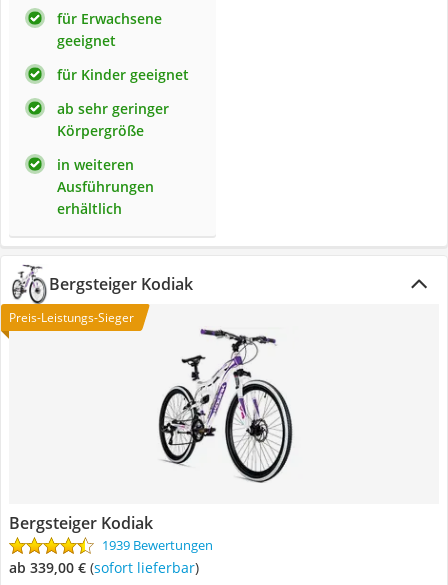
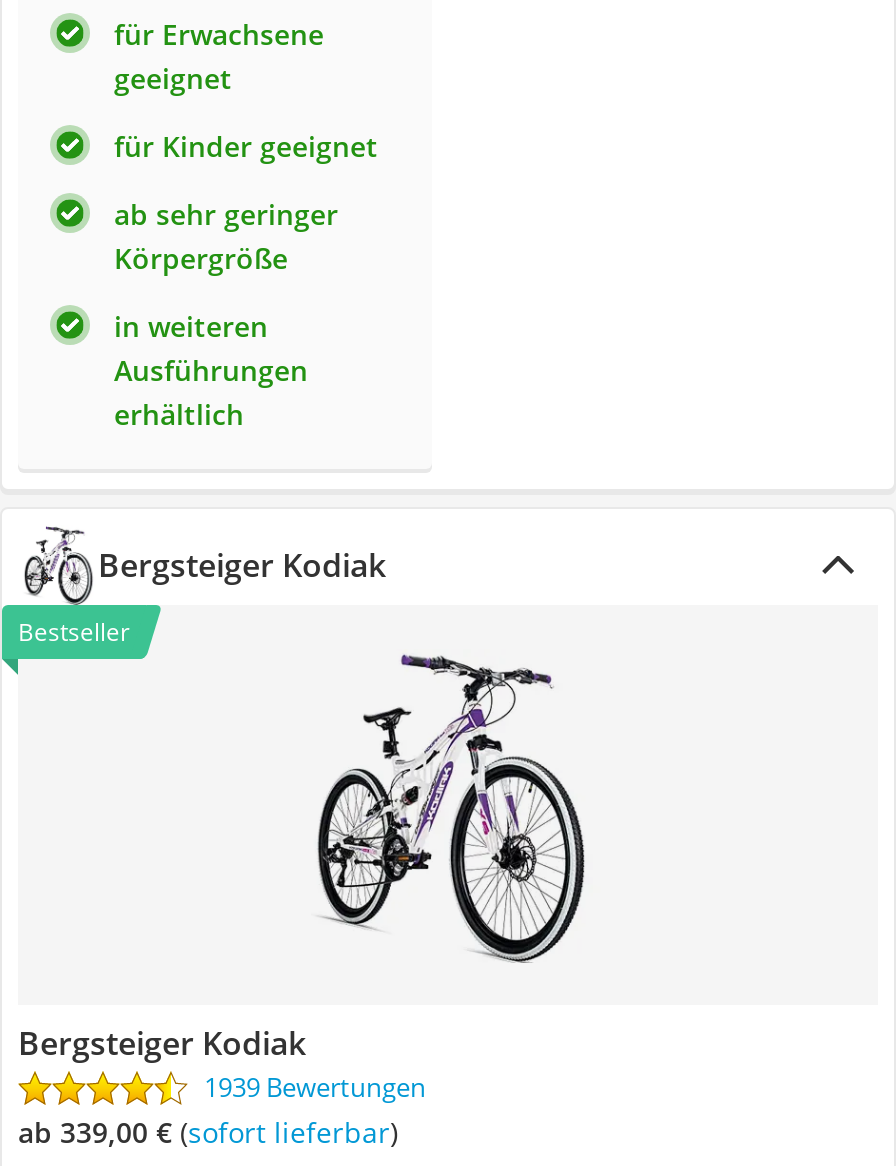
[9,309,134,326] Preis-Leistungs-Sieger -> [18,615,130,649] Bestseller

